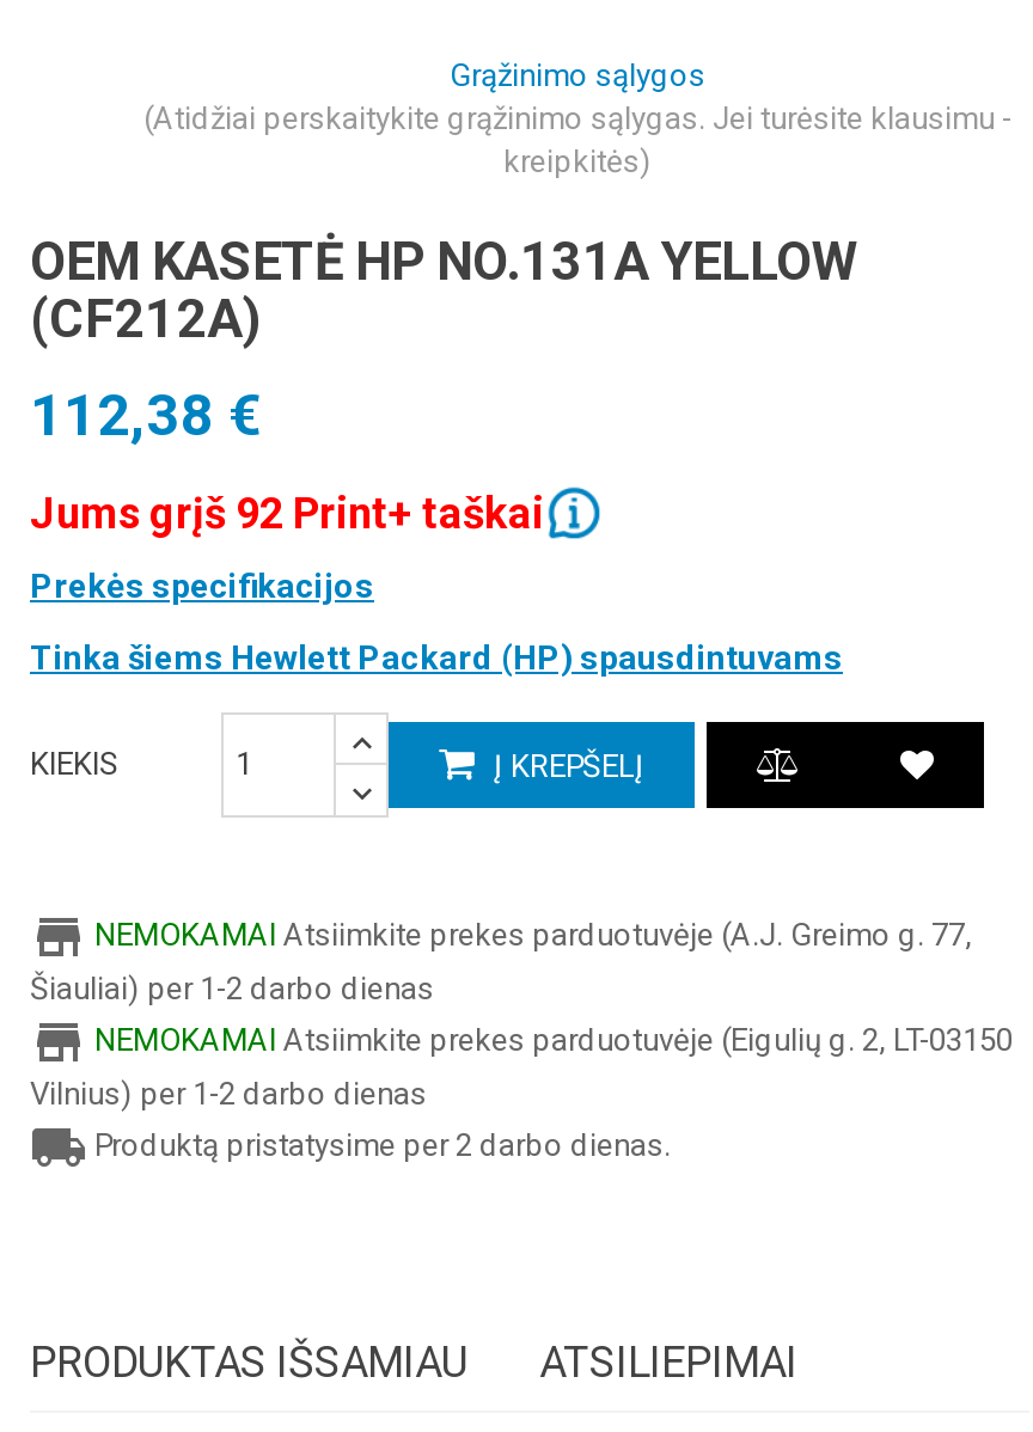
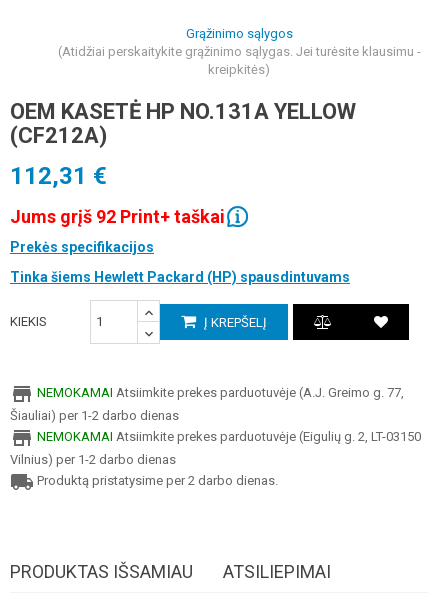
[30,381,262,448] 112,38 € -> [10,161,107,189] 112,31 €

